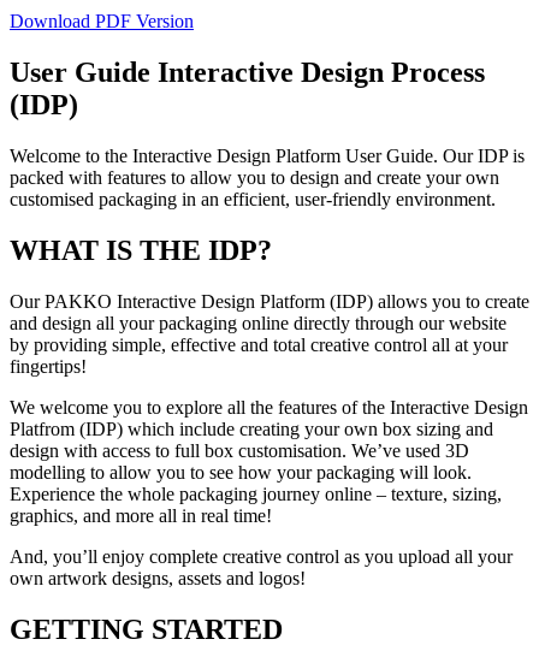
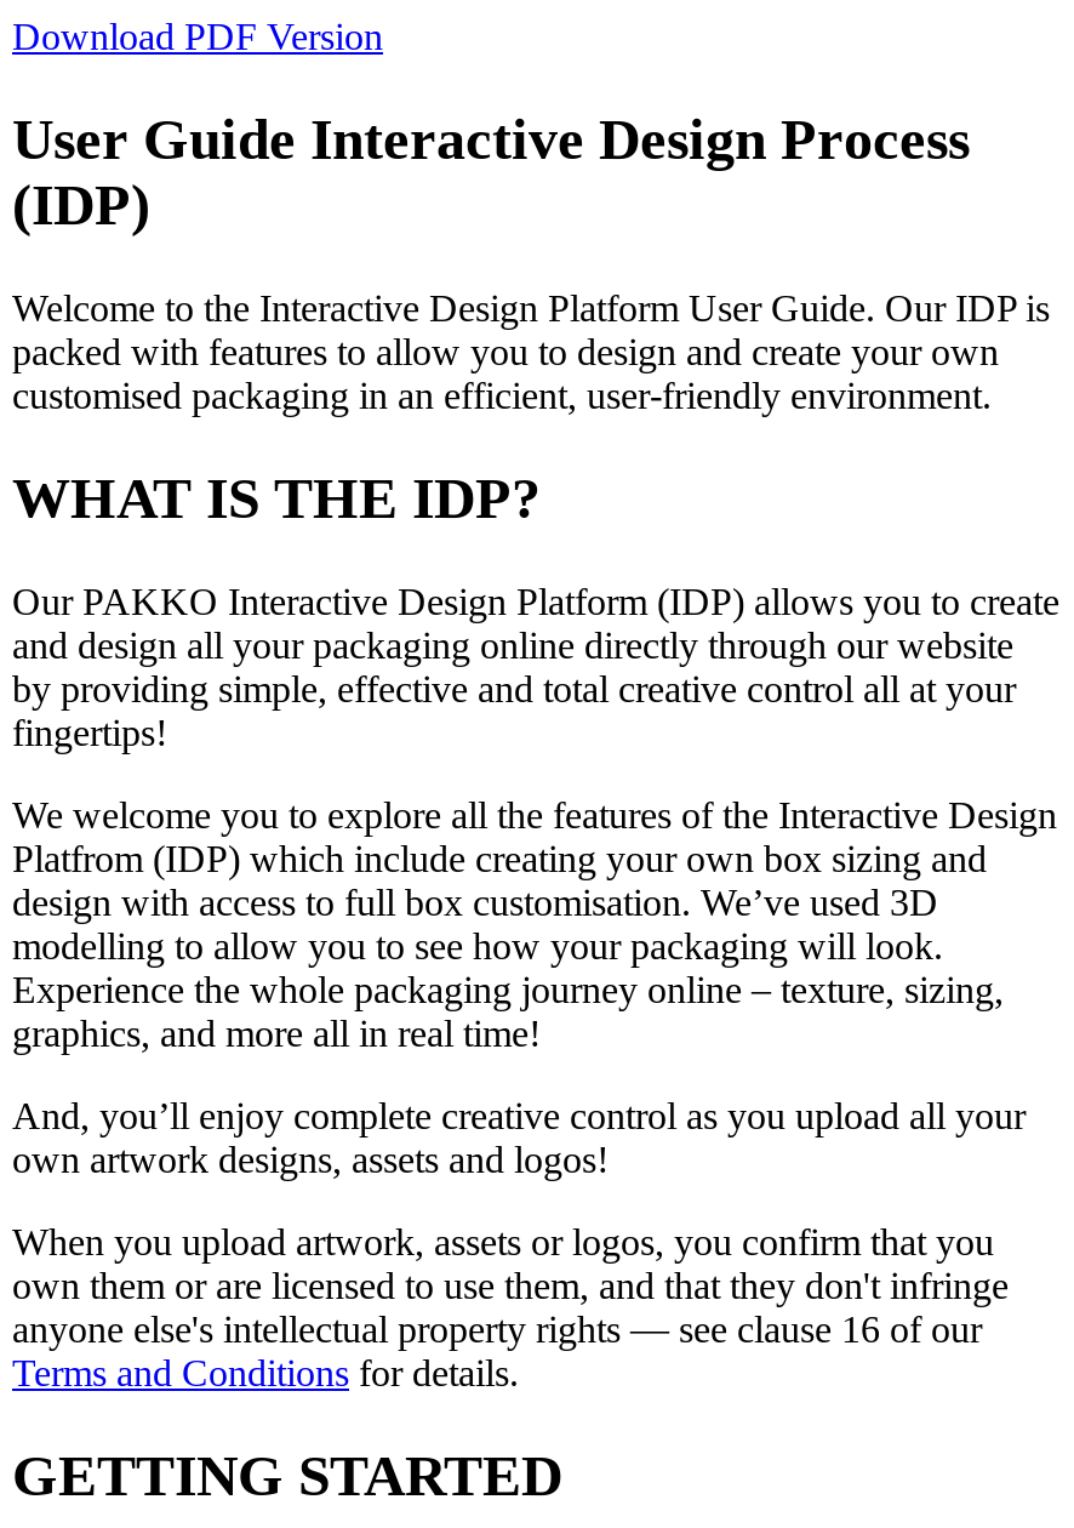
none -> [12,1220,1009,1392] When you upload artwork, assets or logos, you confirm that you | own them or are licensed to use them, and that they don't infringe | anyone else's intellectual property rights — see clause 16 of our | Terms and Conditions for details.

